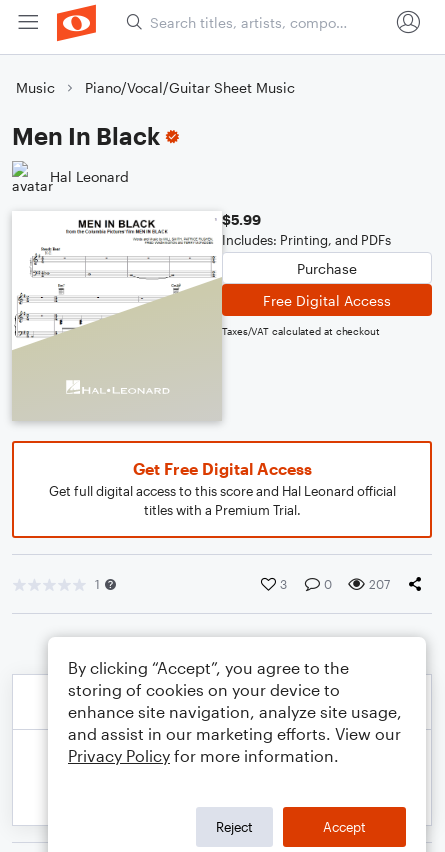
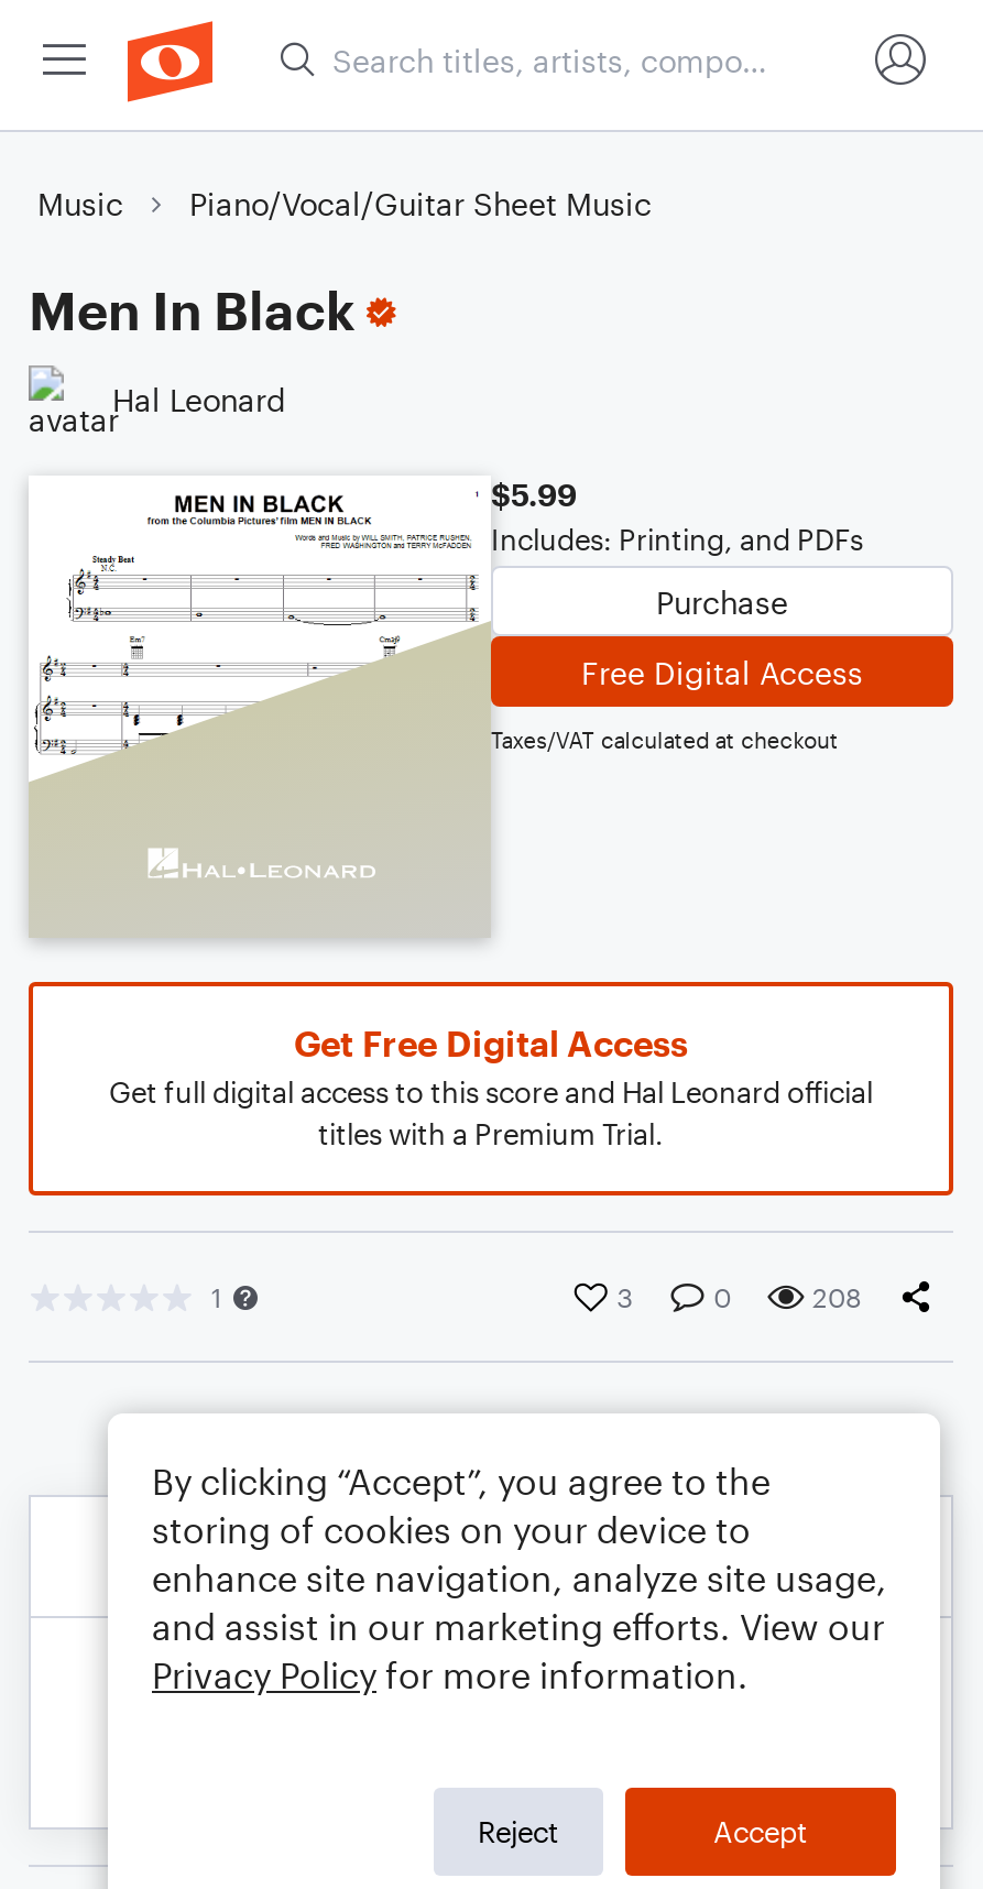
[369,576,390,590] 207 -> [812,1280,861,1311] 208

